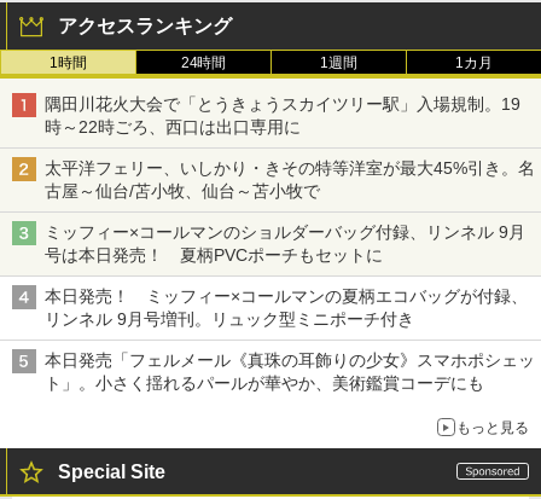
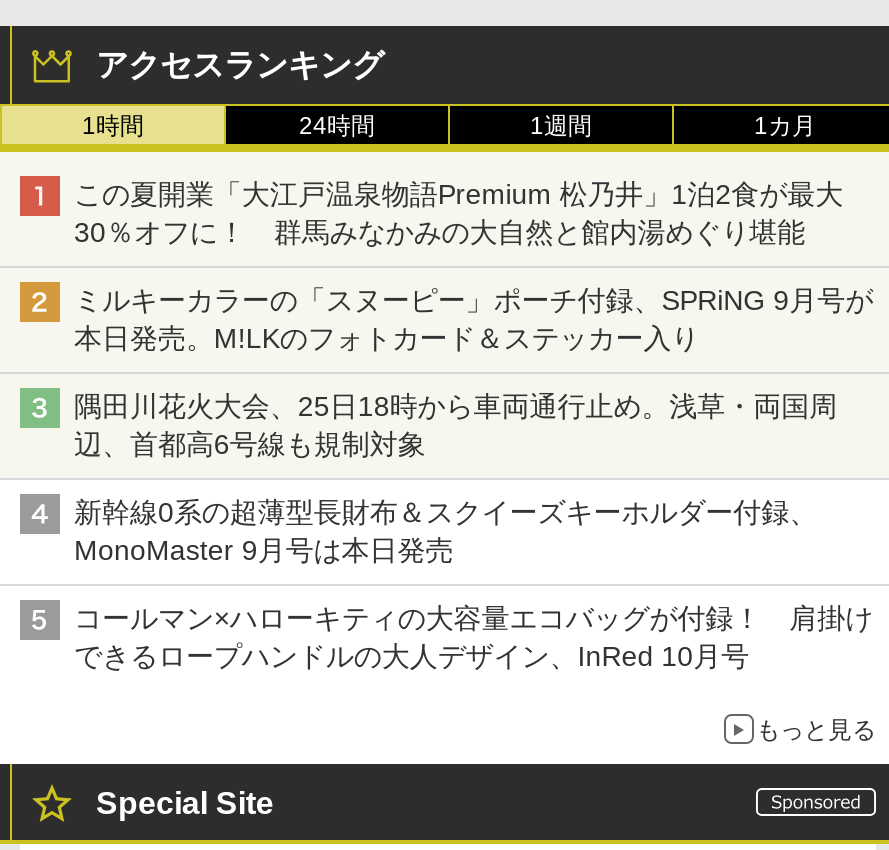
[45,95,520,137] 隅田川花火大会で「とうきょうスカイツリー駅」入場規制。19 | 時～22時ごろ、西口は出口専用に -> [74,179,843,249] この夏開業「大江戸温泉物語Premium 松乃井」1泊2食が最大 | 30％オフに！ 群馬みなかみの大自然と館内湯めぐり堪能
[45,159,534,201] 太平洋フェリー、いしかり・きその特等洋室が最大45%引き。名 | 古屋～仙台/苫小牧、仙台～苫小牧で -> [74,285,873,355] ミルキーカラーの「スヌーピー」ポーチ付録、SPRiNG 9月号が | 本日発売。M!LKのフォトカード＆ステッカー入り
[45,223,525,265] ミッフィー×コールマンのショルダーバッグ付録、リンネル 9月 | 号は本日発売！ 夏柄PVCポーチもセットに -> [74,391,837,461] 隅田川花火大会、25日18時から車両通行止め。浅草・両国周 | 辺、首都高6号線も規制対象
[45,287,527,329] 本日発売！ ミッフィー×コールマンの夏柄エコバッグが付録、 | リンネル 9月号増刊。リュック型ミニポーチ付き -> [74,497,817,567] 新幹線0系の超薄型長財布＆スクイーズキーホルダー付録、 | MonoMaster 9月号は本日発売
[45,351,534,393] 本日発売「フェルメール《真珠の耳飾りの少女》スマホポシェッ | ト」。小さく揺れるパールが華やか、美術鑑賞コーデにも -> [74,603,873,673] コールマン×ハローキティの大容量エコバッグが付録！ 肩掛け | できるロープハンドルの大人デザイン、InRed 10月号

